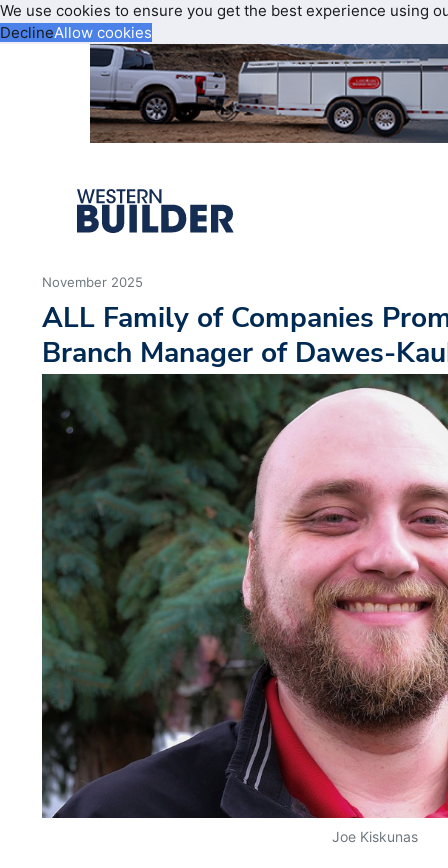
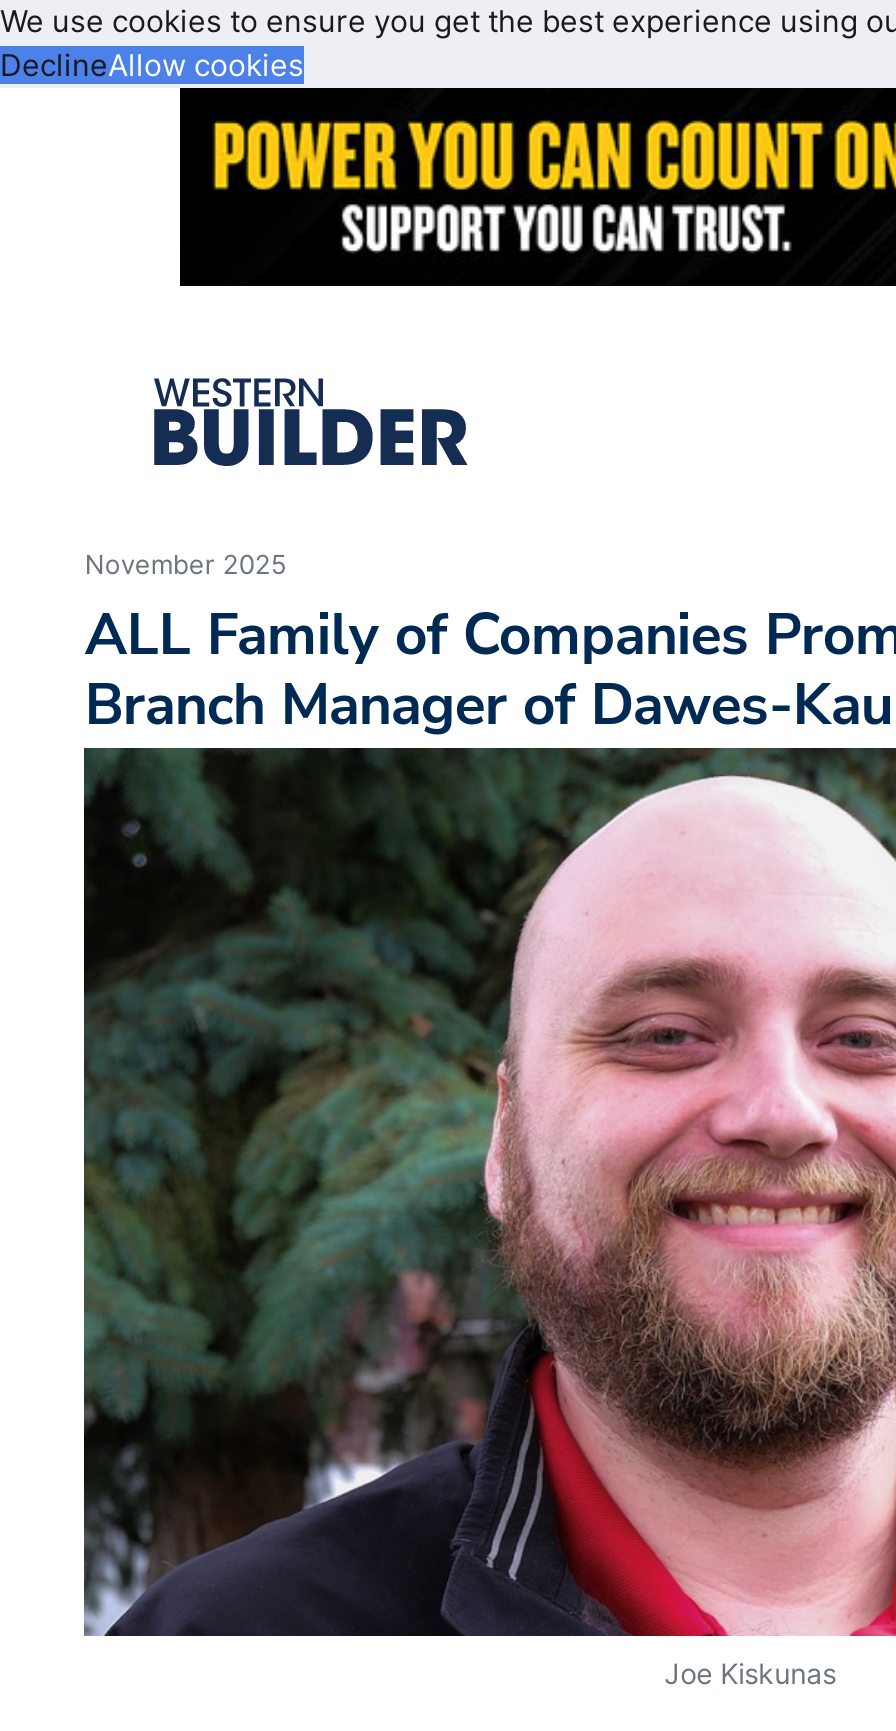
[89,43,445,144] [image] -> [178,86,890,288] [image]

